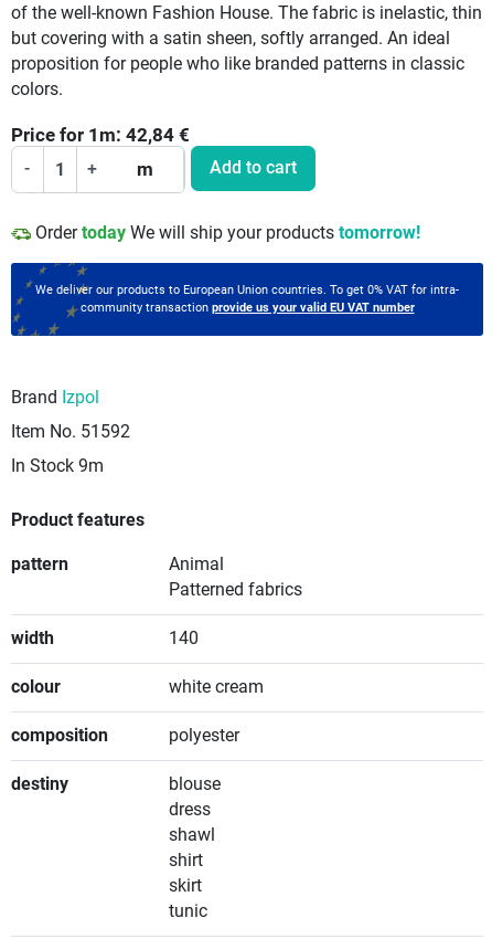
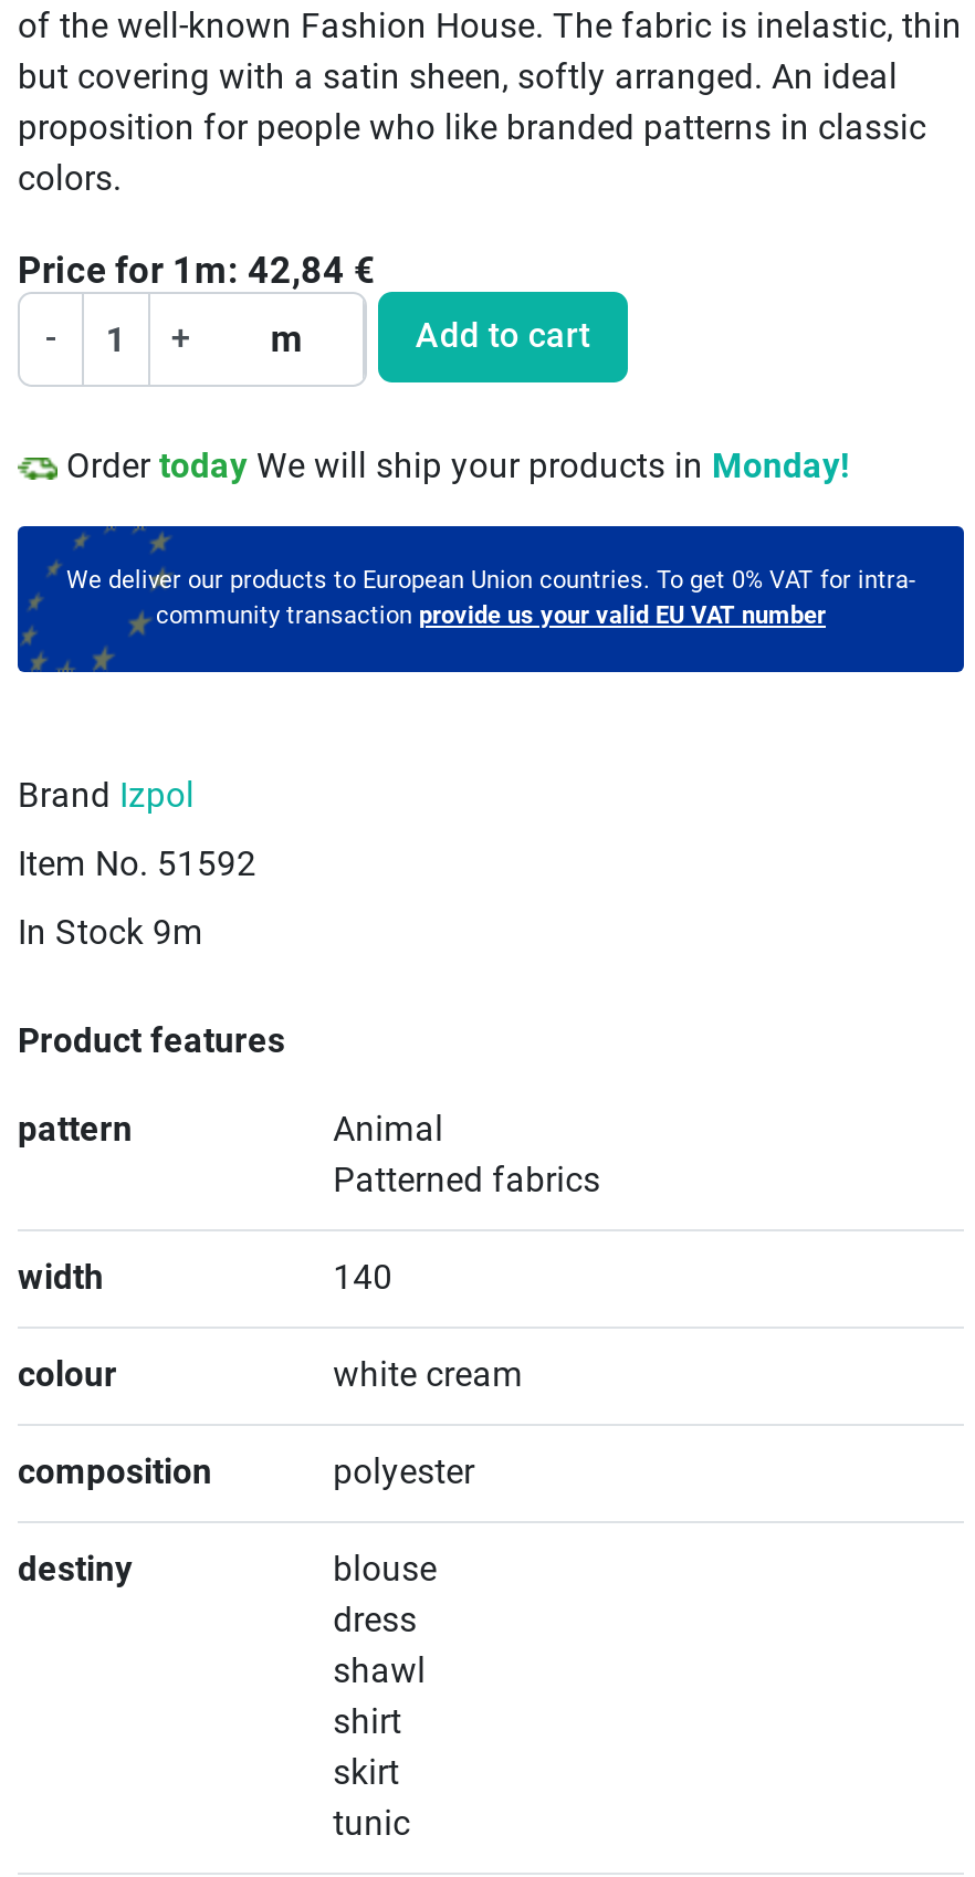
[31,223,420,243] Order today We will ship your products tomorrow! -> [57,447,849,487] Order today We will ship your products in Monday!

